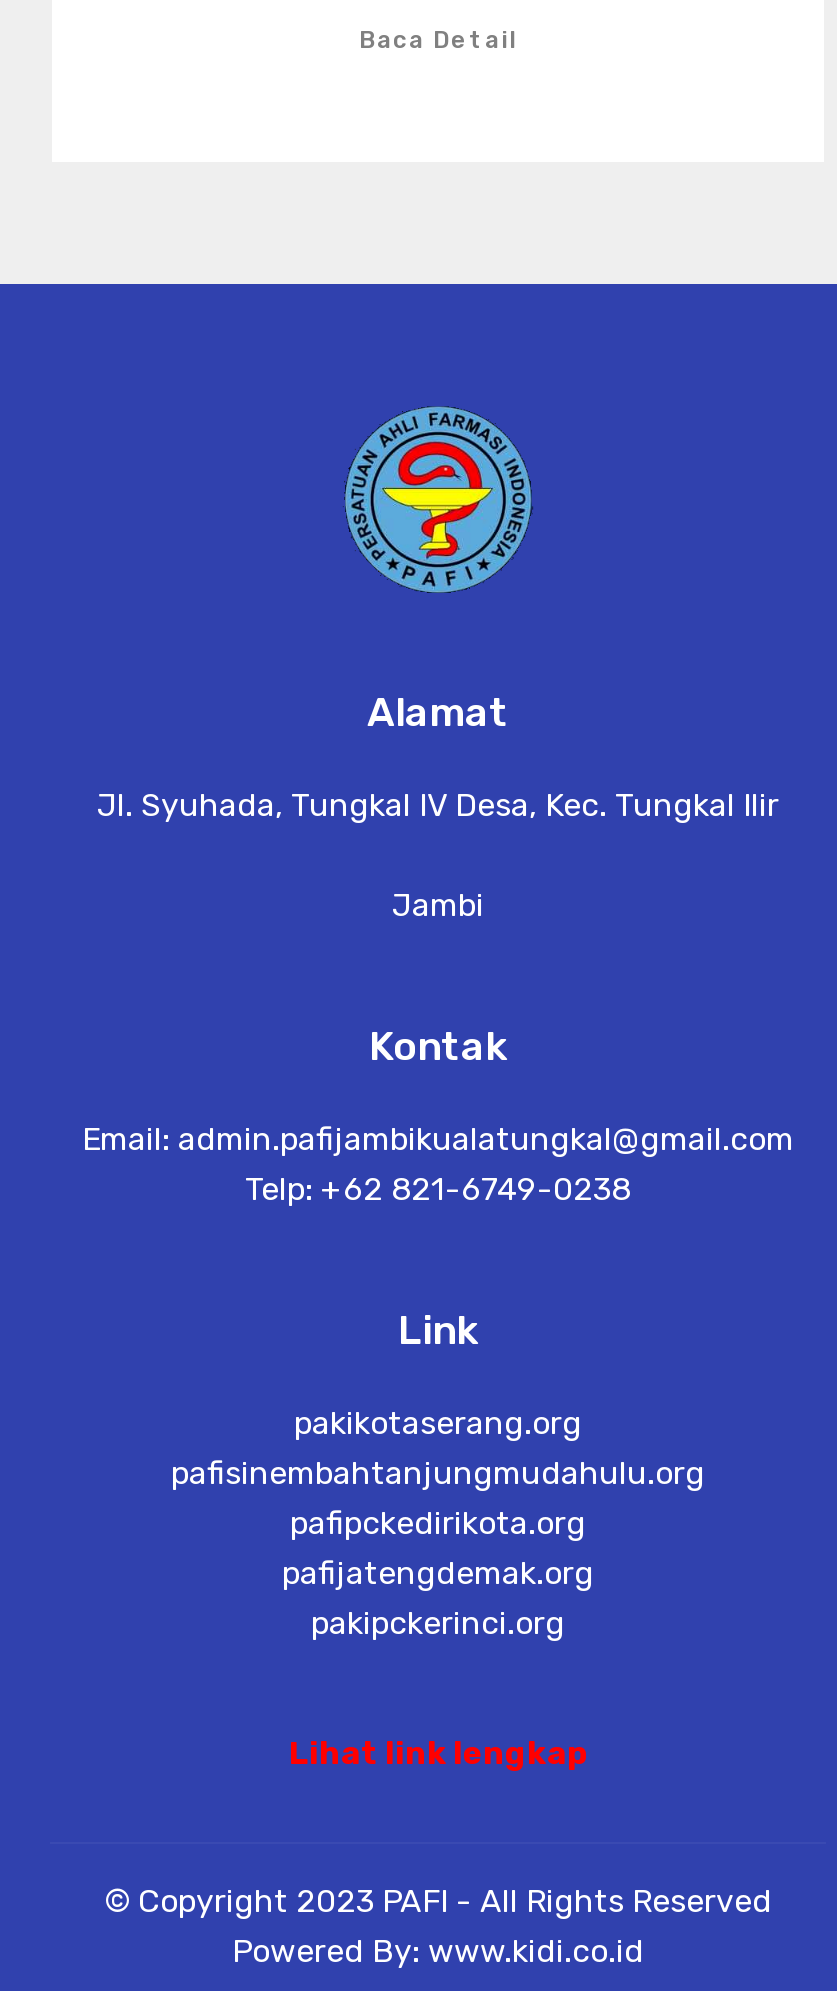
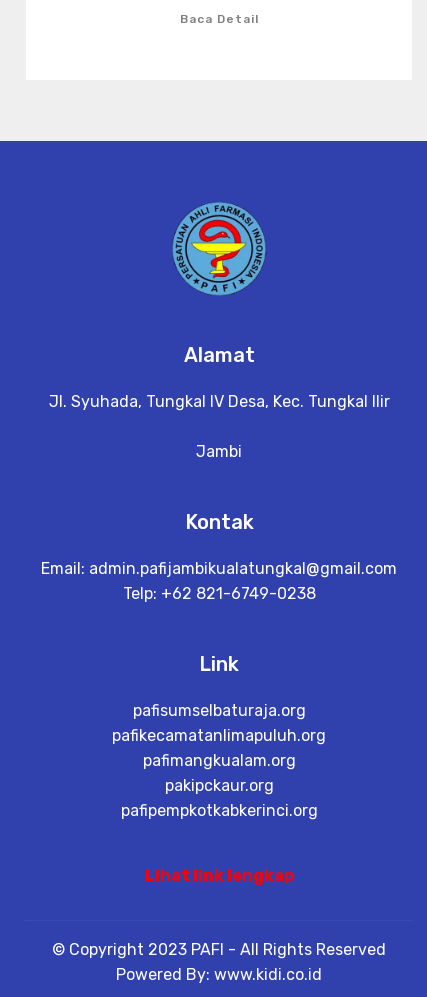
[171,1404,705,1642] pakikotaserang.org | pafisinembahtanjungmudahulu.org | pafipckedirikota.org | pafijatengdemak.org | pakipckerinci.org -> [112,701,326,820] pafisumselbaturaja.org | pafikecamatanlimapuluh.org | pafimangkualam.org | pakipckaur.org | pafipempkotkabkerinci.org

